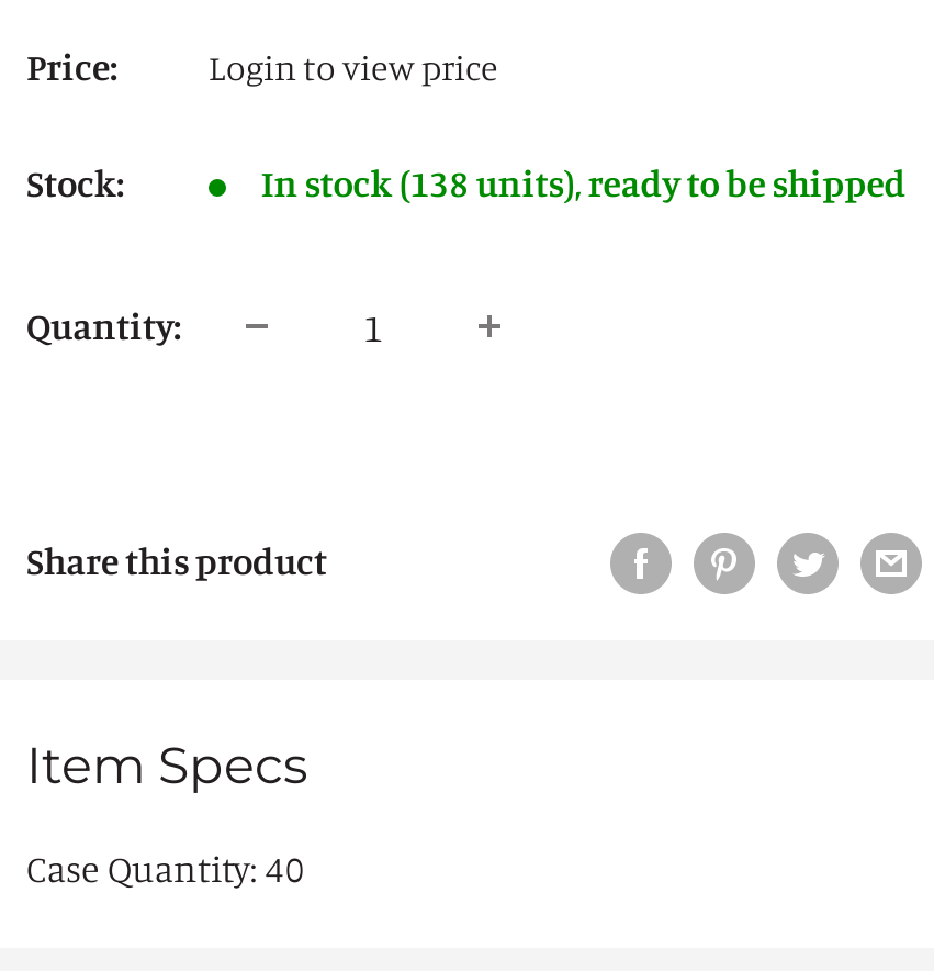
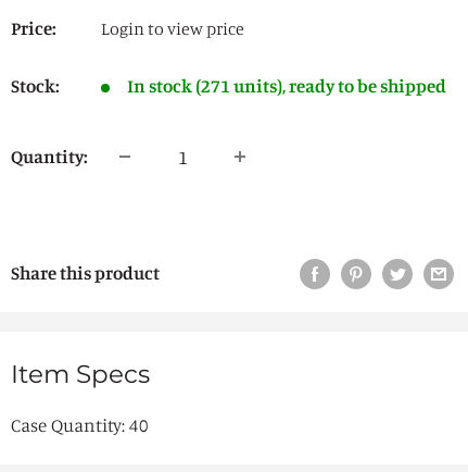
[261,160,906,206] In stock (138 units), ready to be shipped -> [127,74,446,97] In stock (271 units), ready to be shipped

